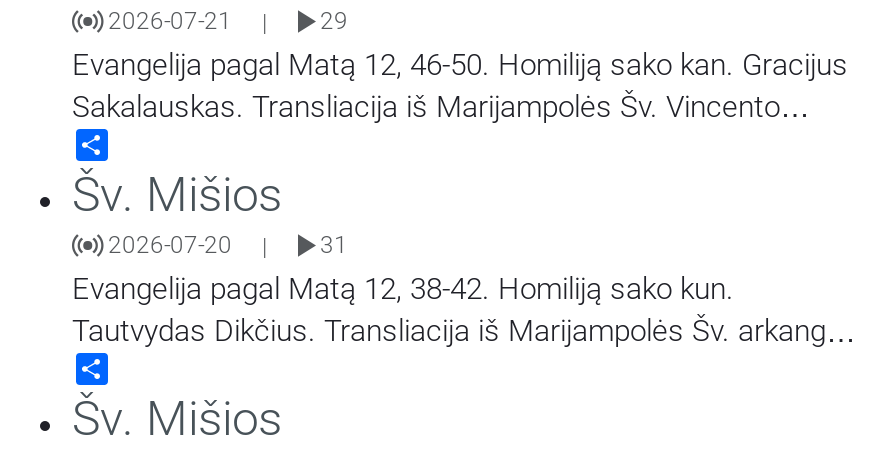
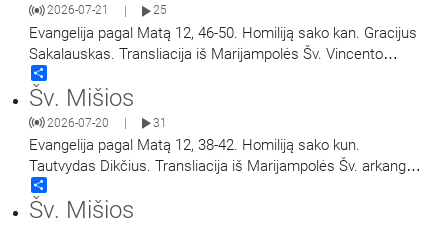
[320,7,348,35] 29 -> [153,3,167,17] 25

